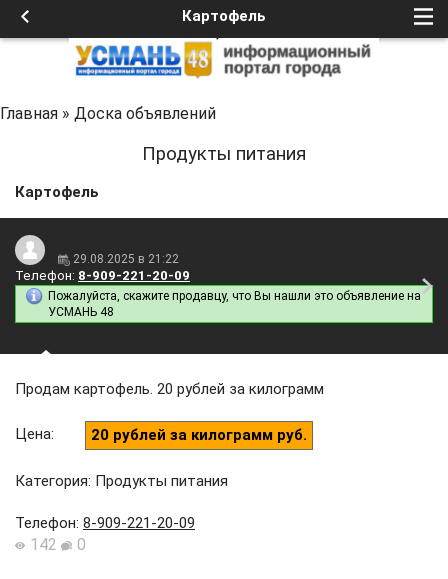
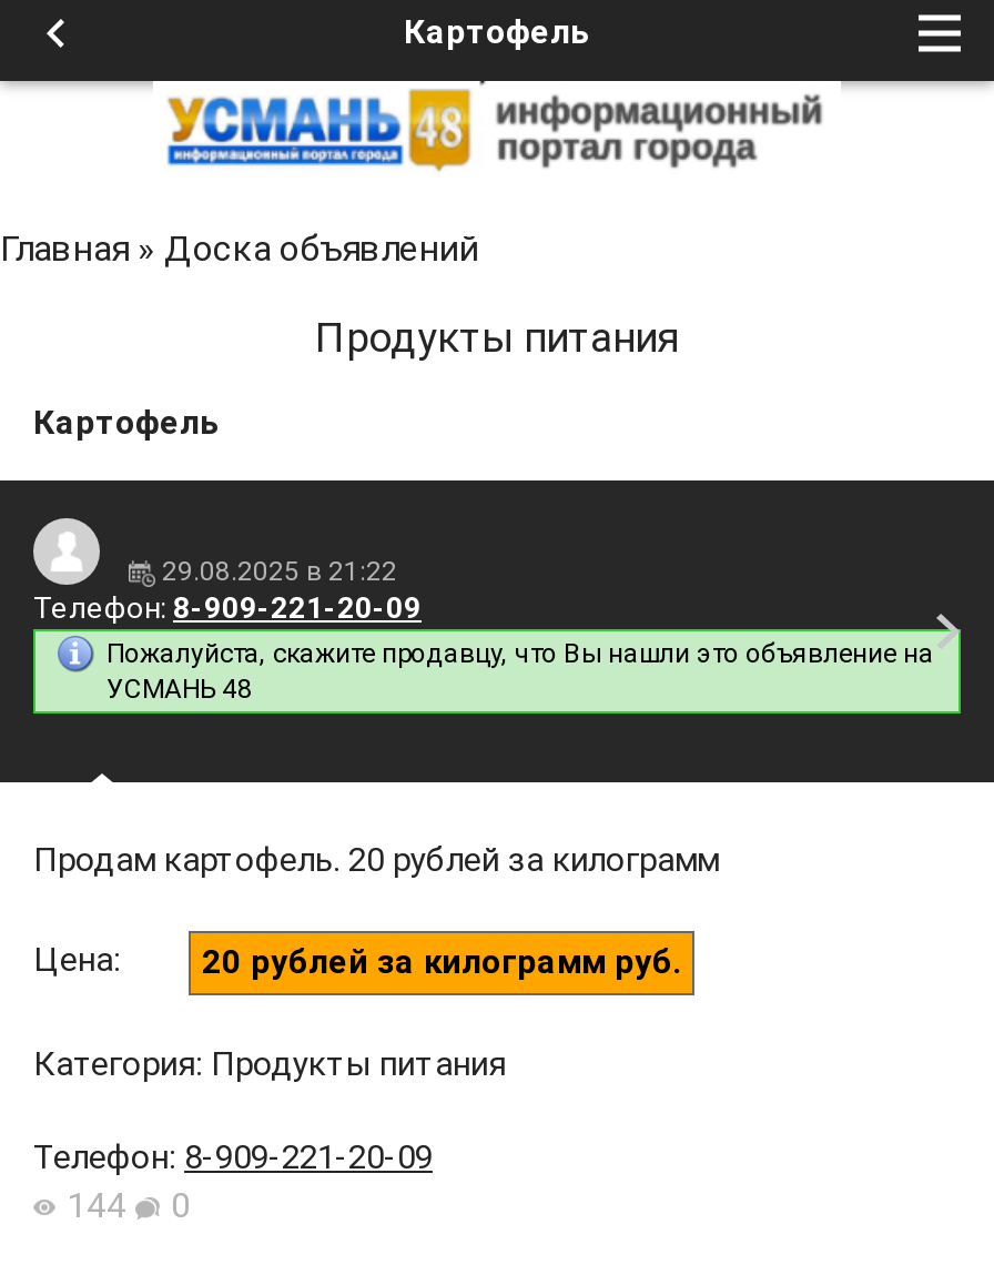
[30,535,86,554] 142 0 -> [67,1184,191,1226] 144 0

